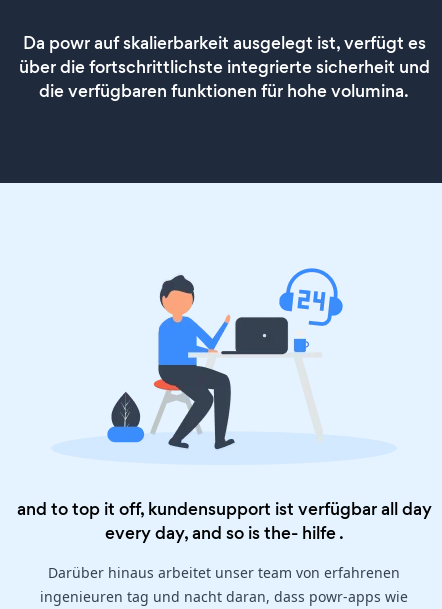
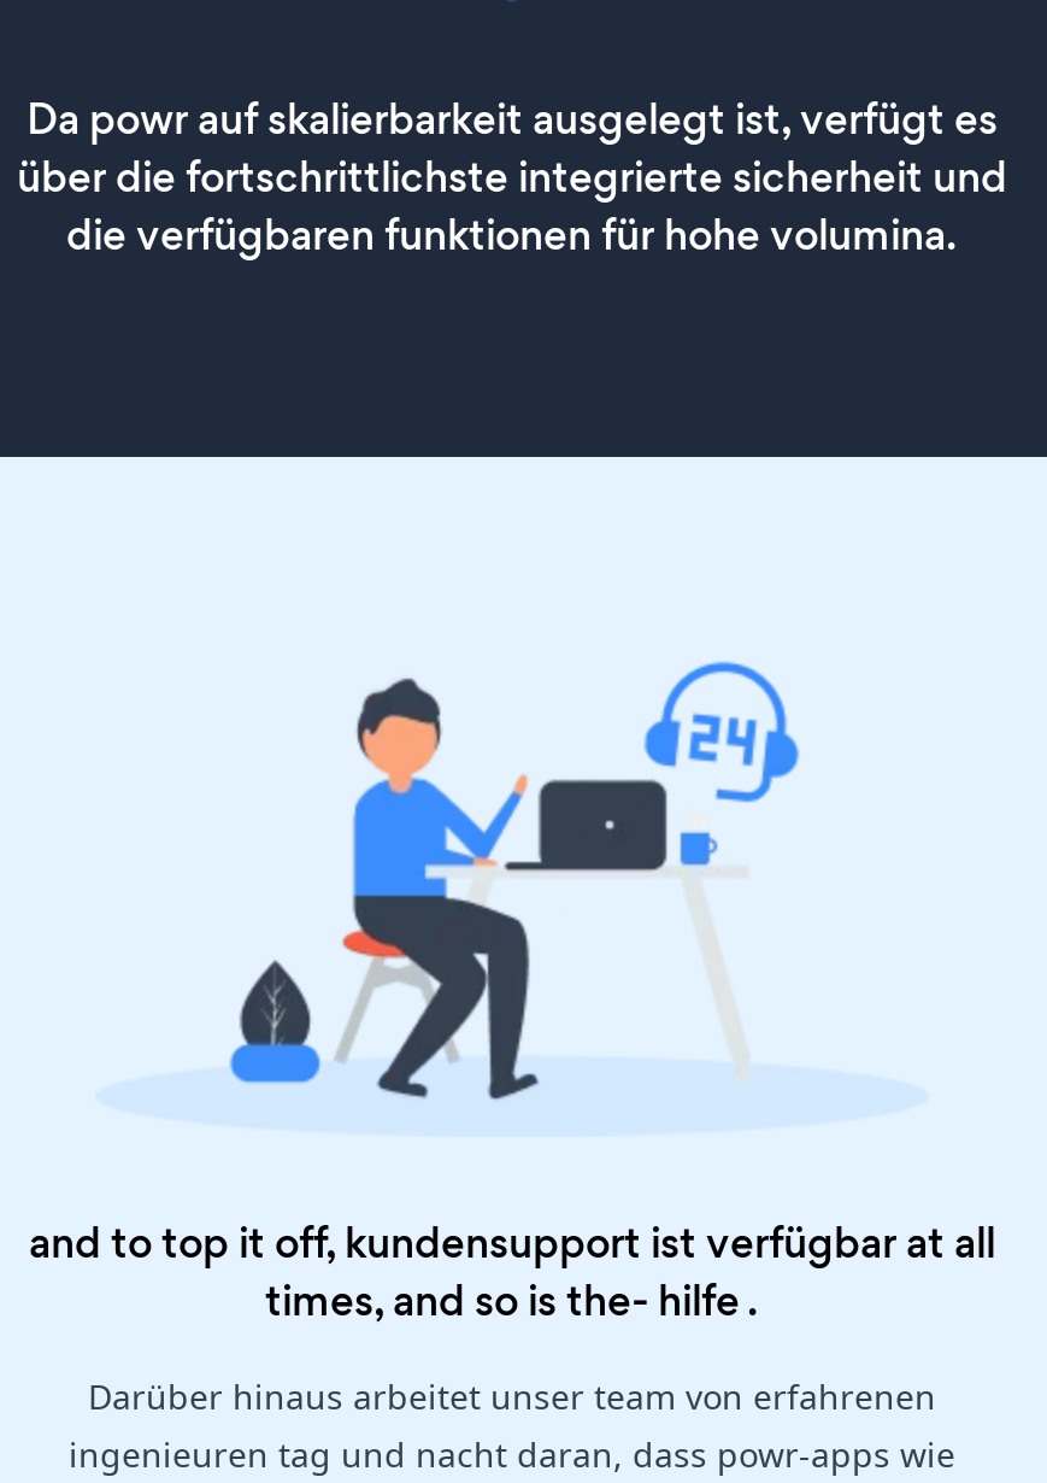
[16,497,431,545] and to top it off, kundensupport ist verfügbar all day | every day, and so is the- hilfe. -> [29,1213,995,1329] and to top it off, kundensupport ist verfügbar at all | times, and so is the- hilfe.

